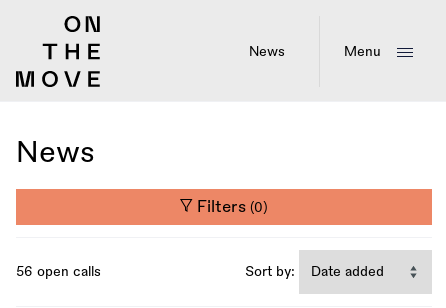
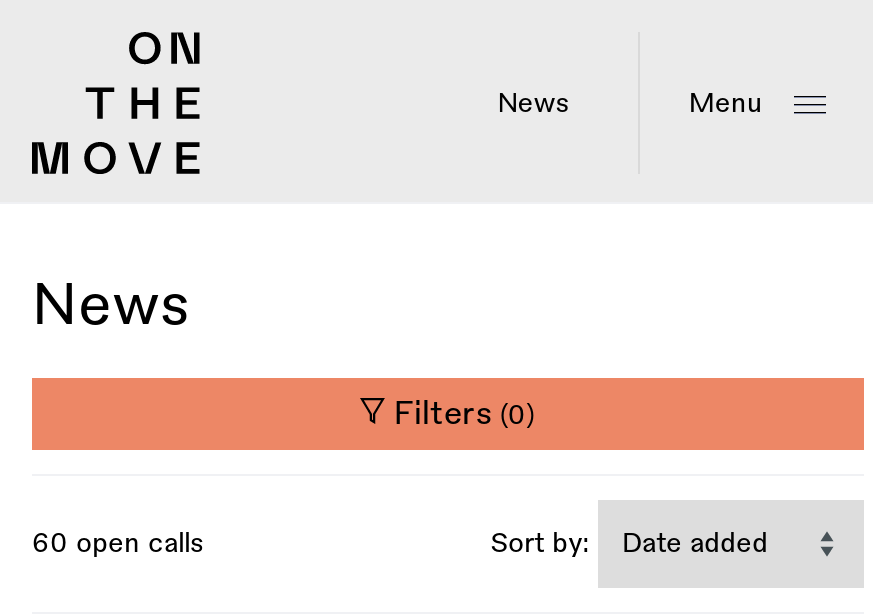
[16,265,101,278] 56 open calls -> [32,531,204,557] 60 open calls

